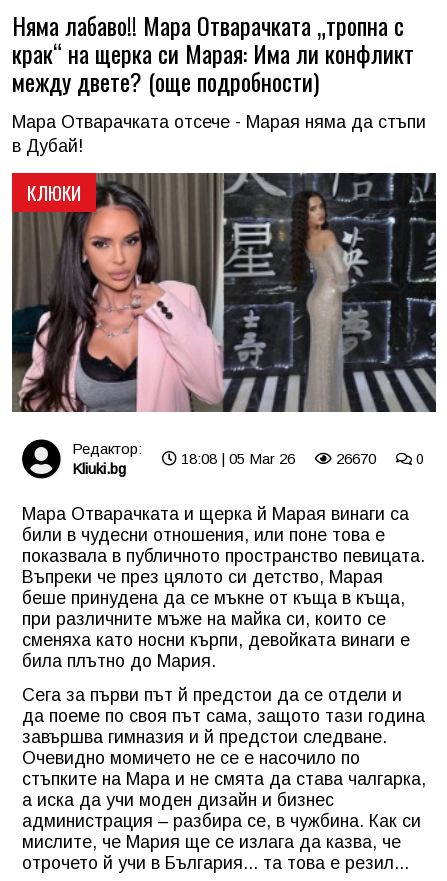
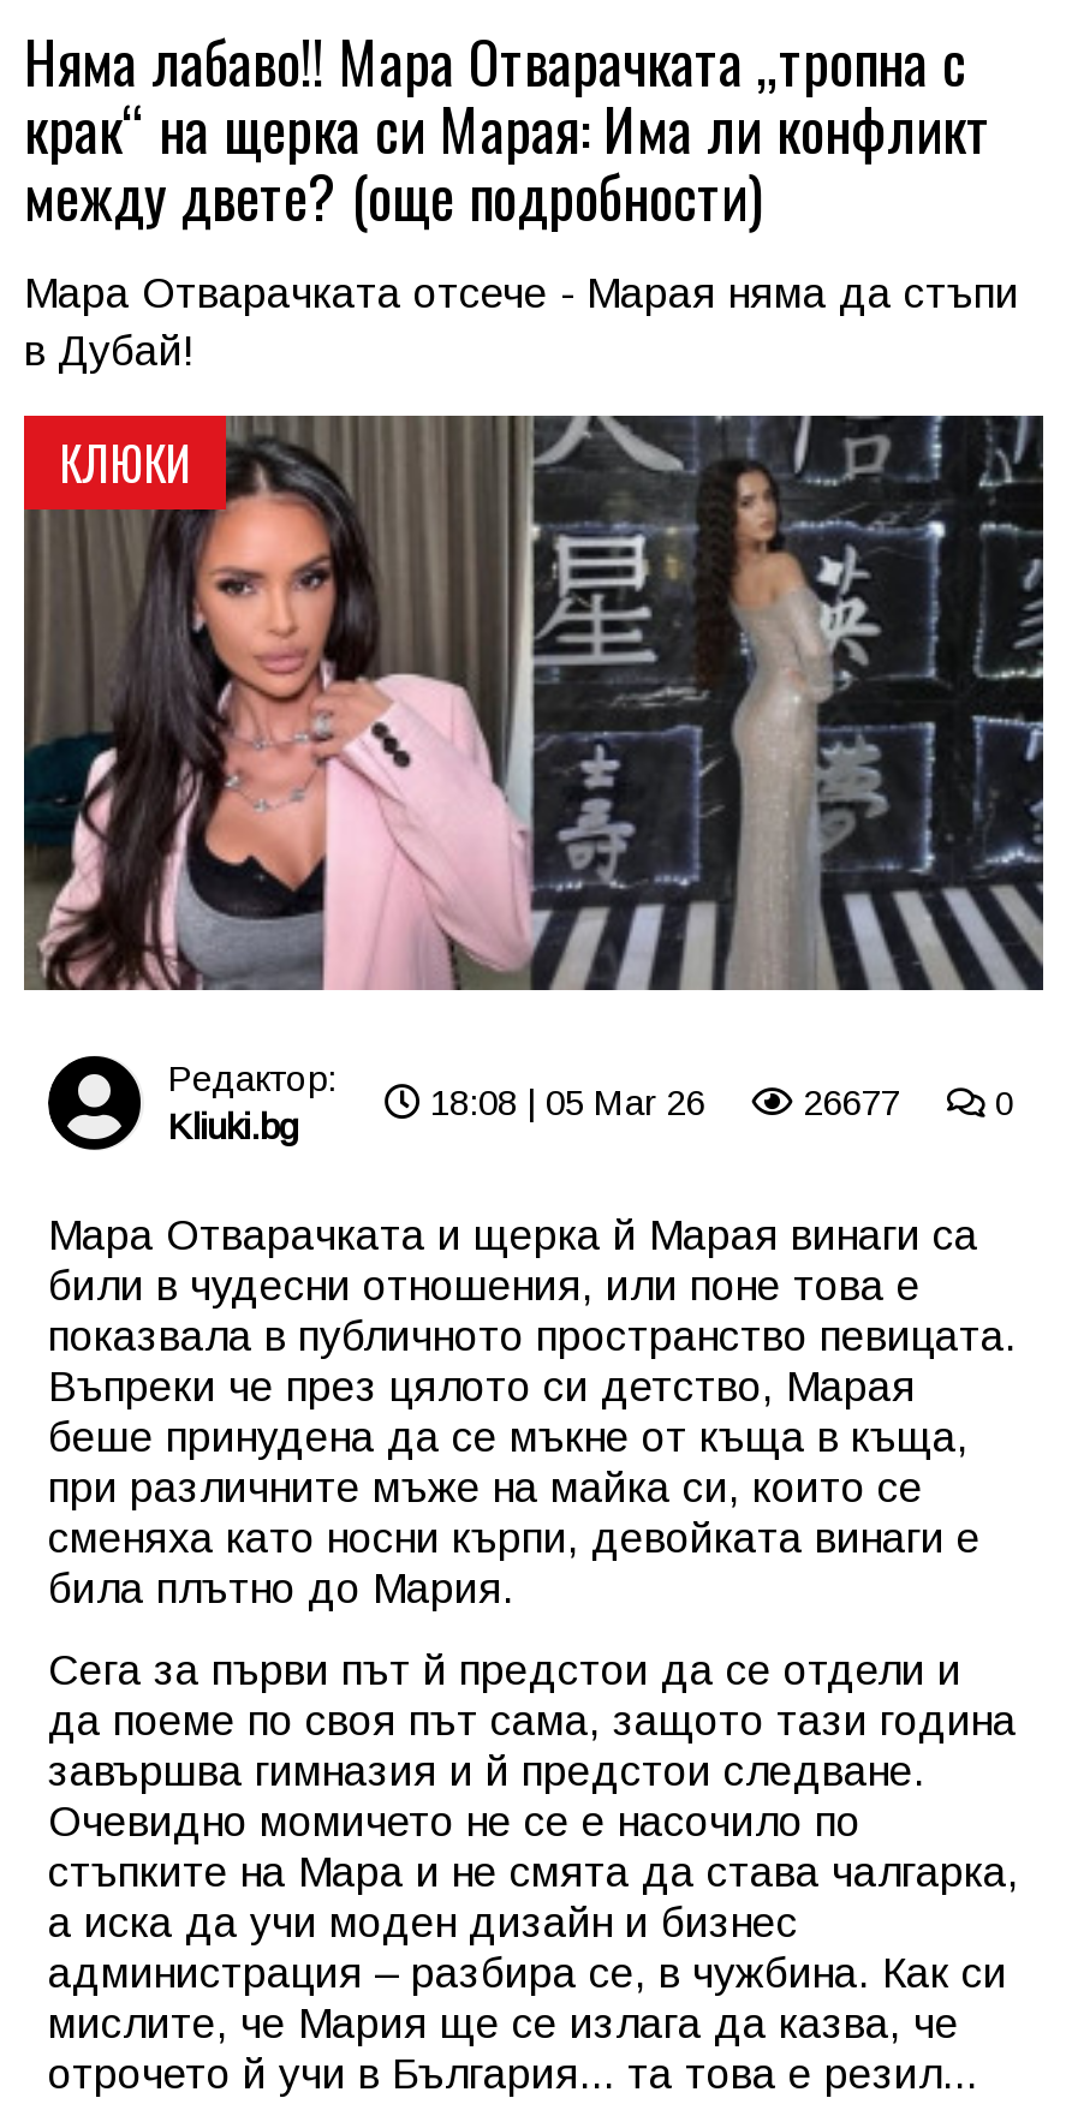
[332,450,376,467] 26670 -> [793,1081,899,1122] 26677

